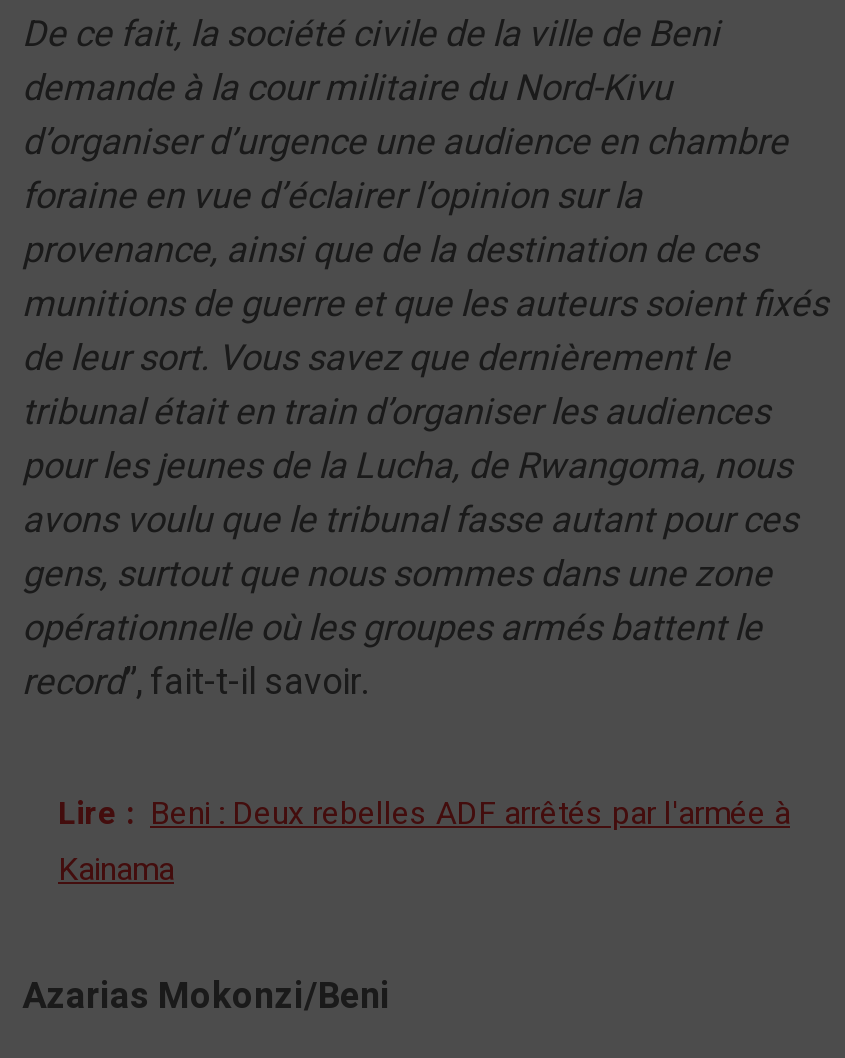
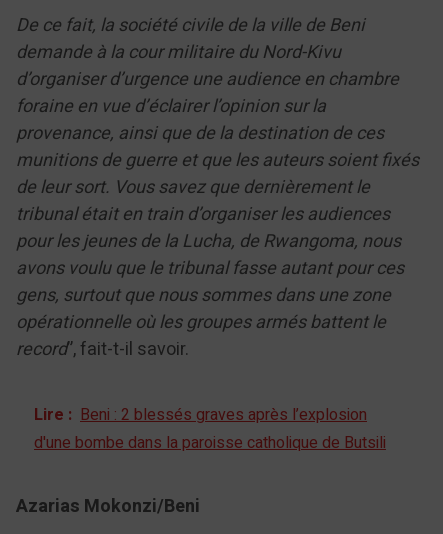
[58,791,790,895] Lire : Beni : Deux rebelles ADF arrêtés par l'armée à | Kainama -> [34,403,386,455] Lire : Beni : 2 blessés graves après l’explosion | d'une bombe dans la paroisse catholique de Butsili

